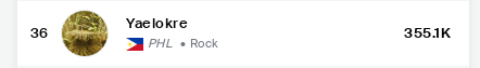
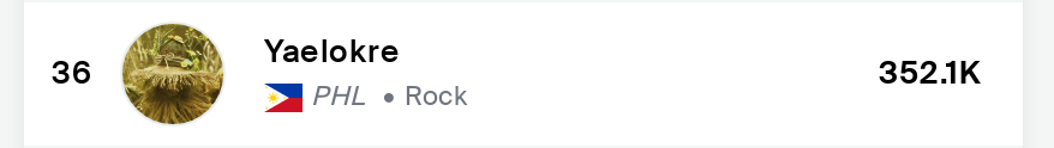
[404,24,451,42] 355.1K -> [879,53,982,93] 352.1K

